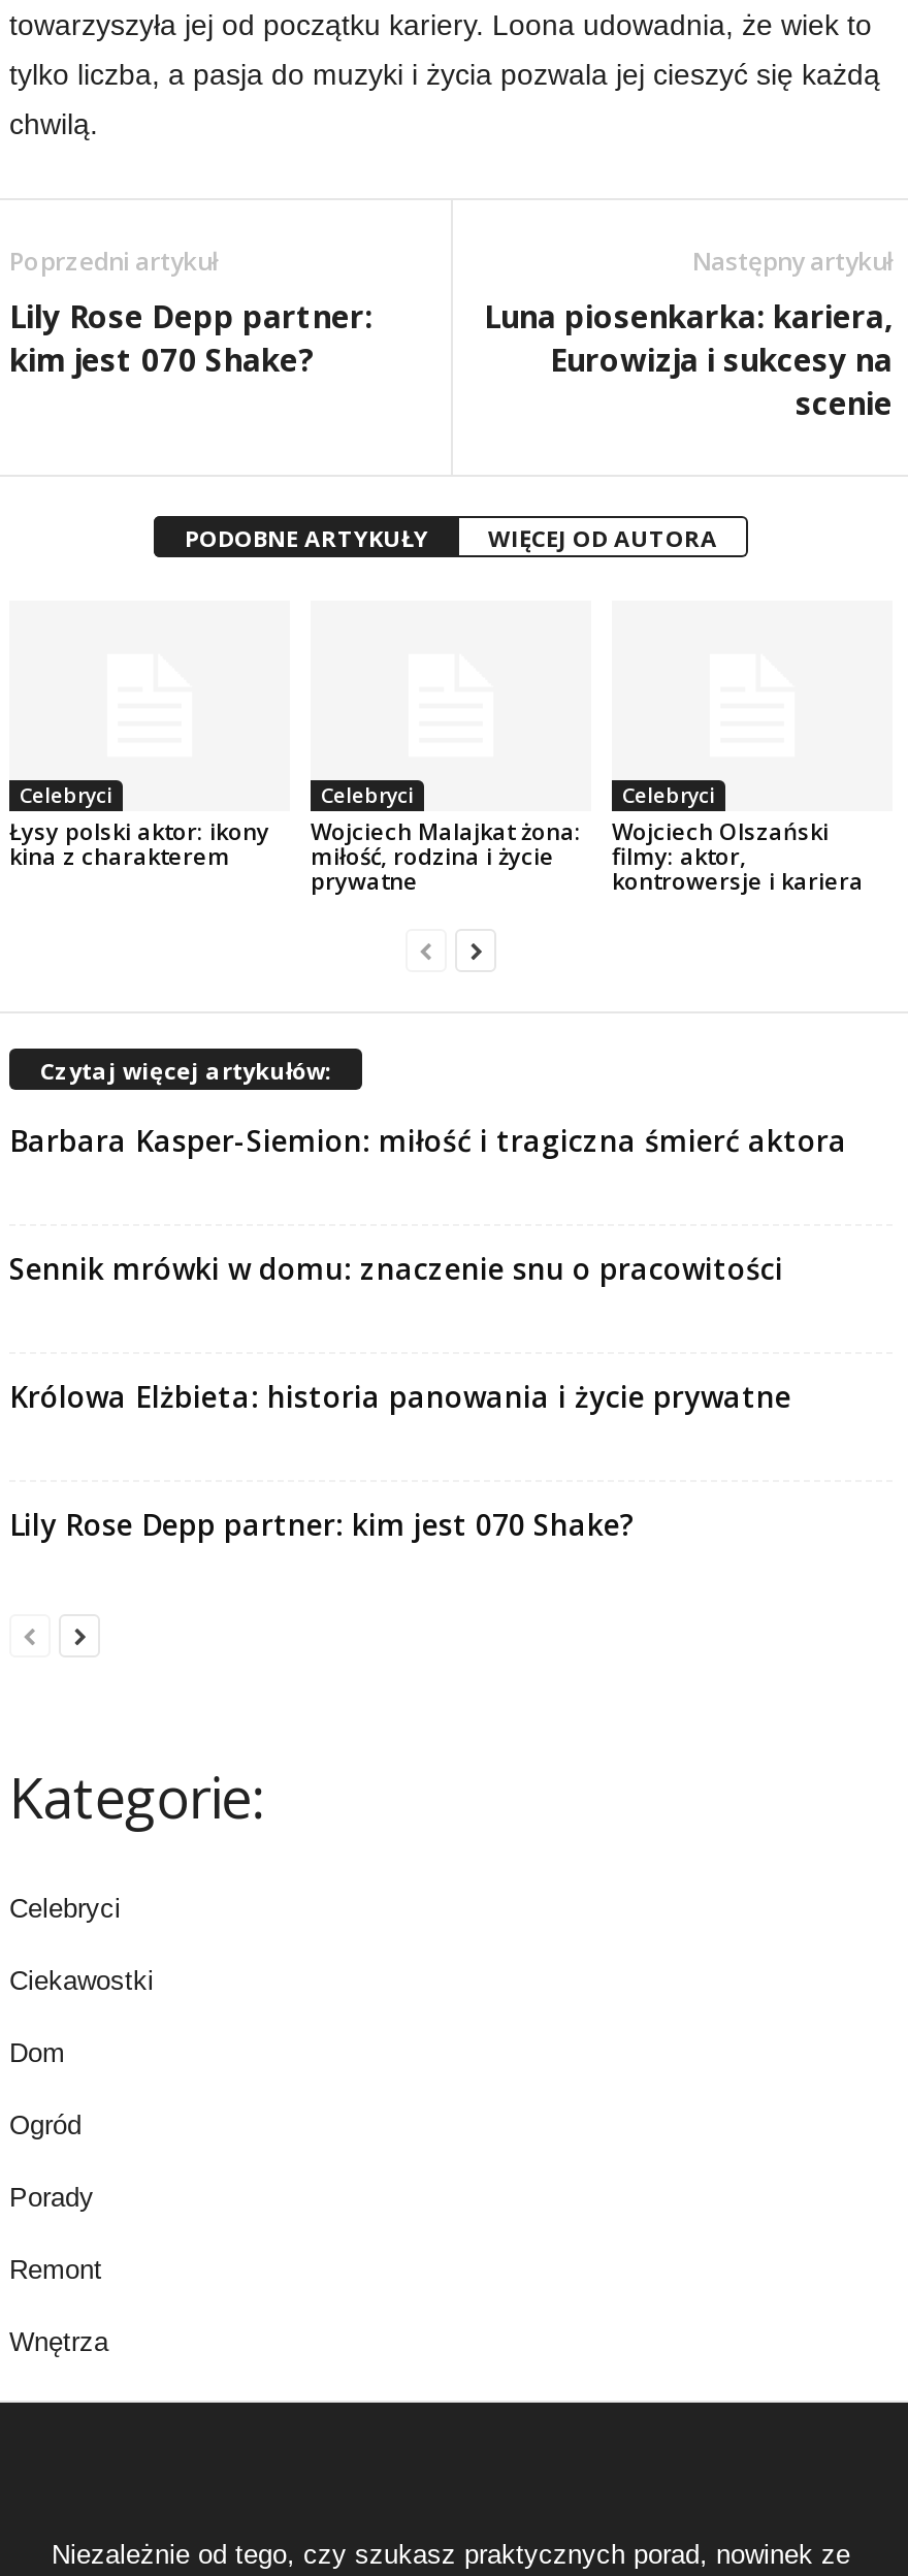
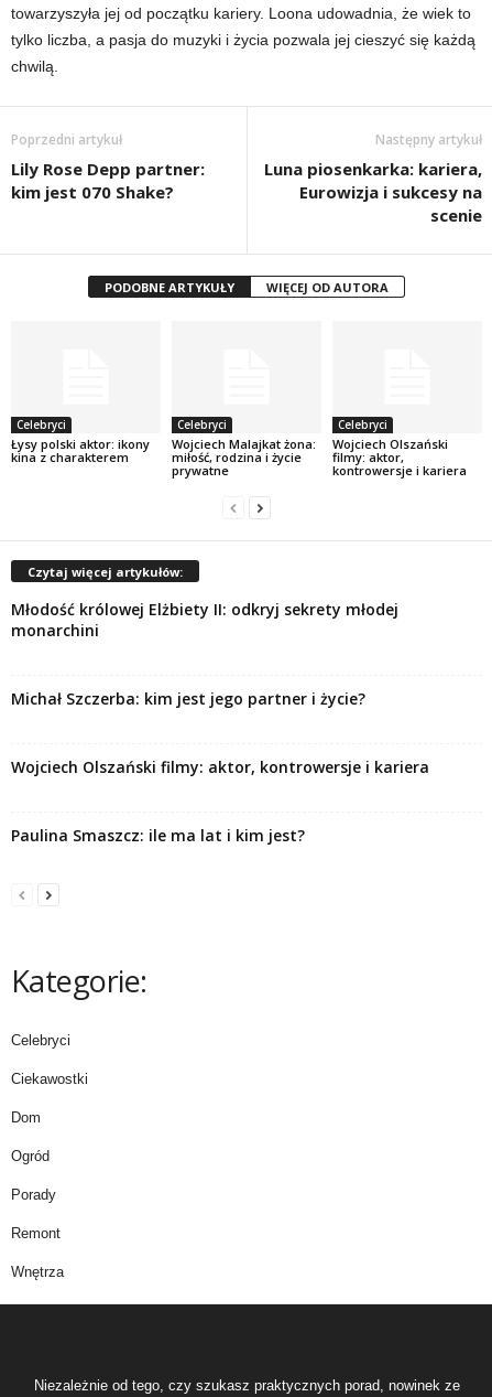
[9,1120,847,1159] Barbara Kasper-Siemion: miłość i tragiczna śmierć aktora -> [11,598,398,640] Młodość królowej Elżbiety II: odkryj sekrety młodej | monarchini
[9,1248,783,1287] Sennik mrówki w domu: znaczenie snu o pracowitości -> [11,688,365,709] Michał Szczerba: kim jest jego partner i życie?
[9,1376,791,1415] Królowa Elżbieta: historia panowania i życie prywatne -> [11,756,429,777] Wojciech Olszański filmy: aktor, kontrowersje i kariera
[9,1504,635,1543] Lily Rose Depp partner: kim jest 070 Shake? -> [11,824,305,845] Paulina Smaszcz: ile ma lat i kim jest?

